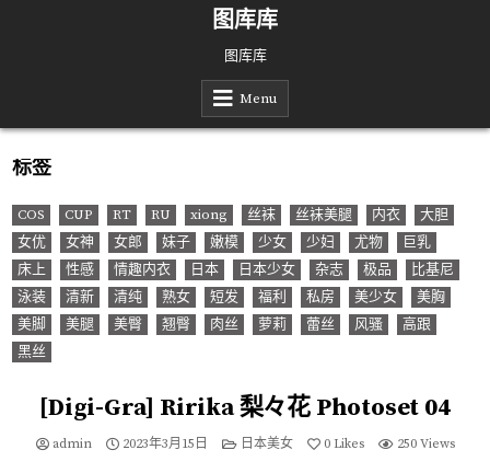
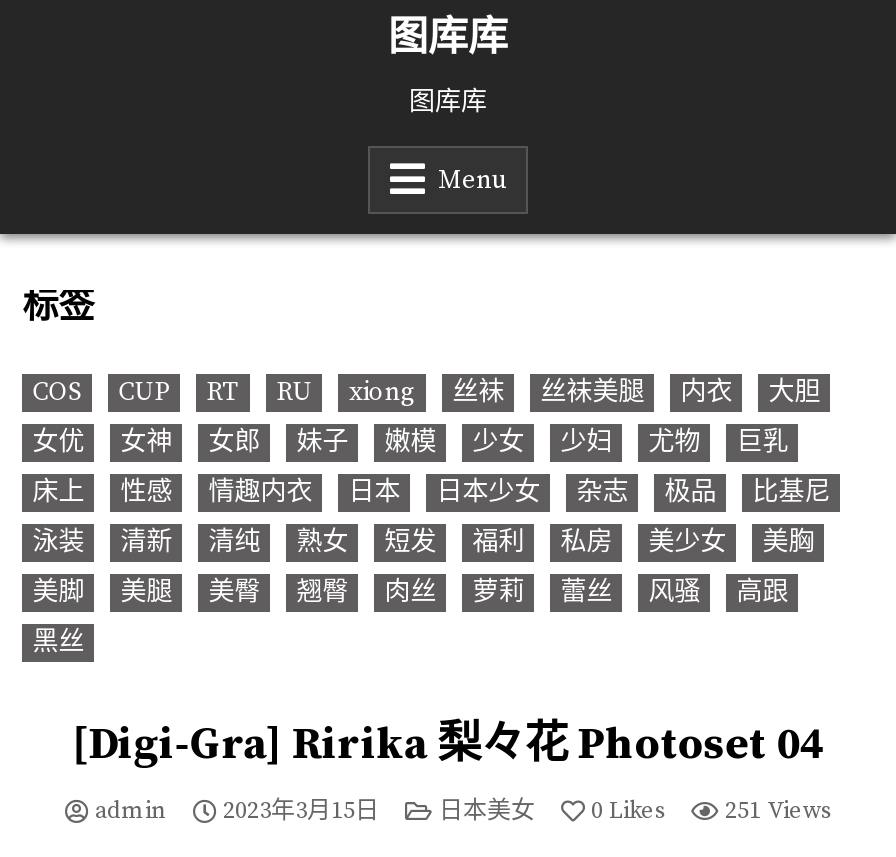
[396,436,454,452] 250 Views -> [725,796,831,826] 251 Views

